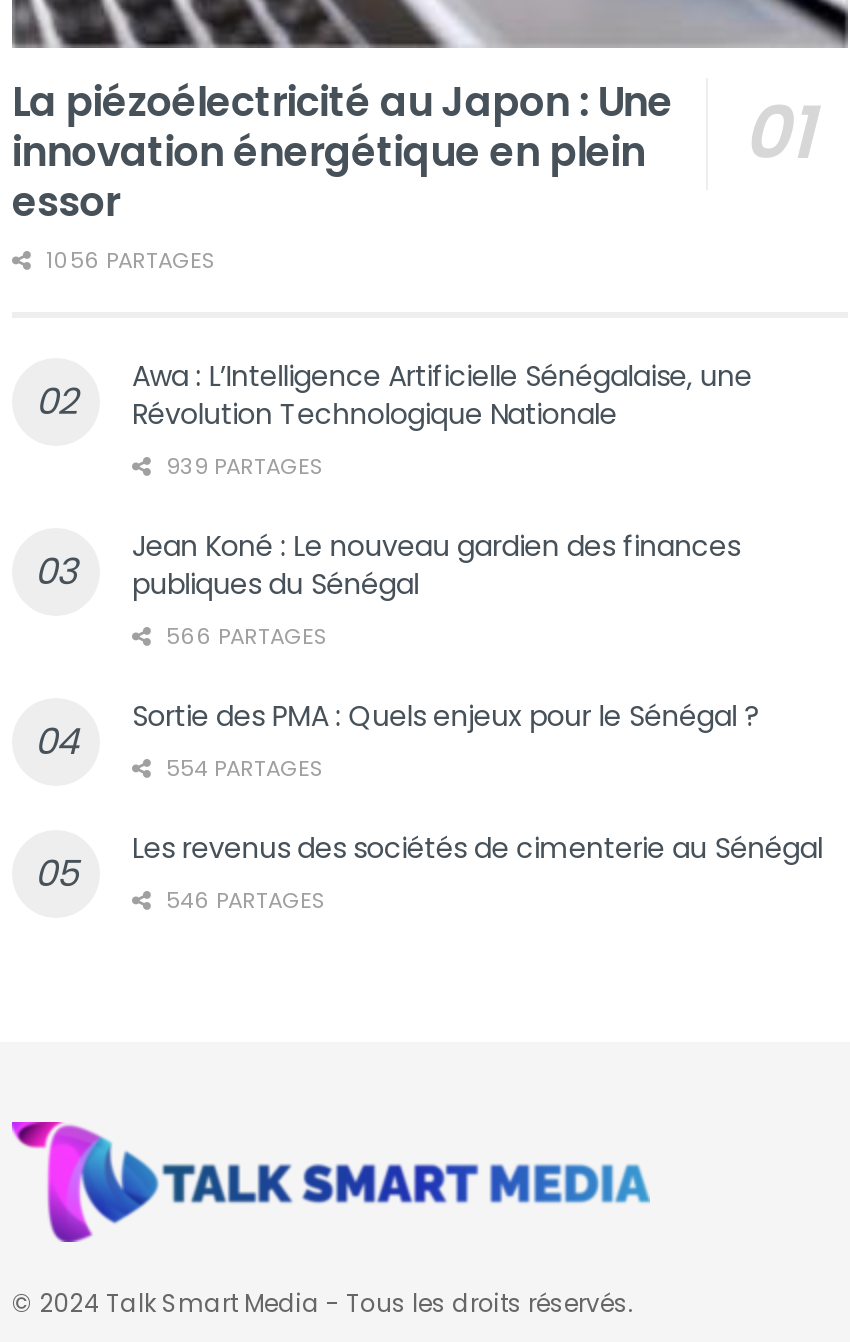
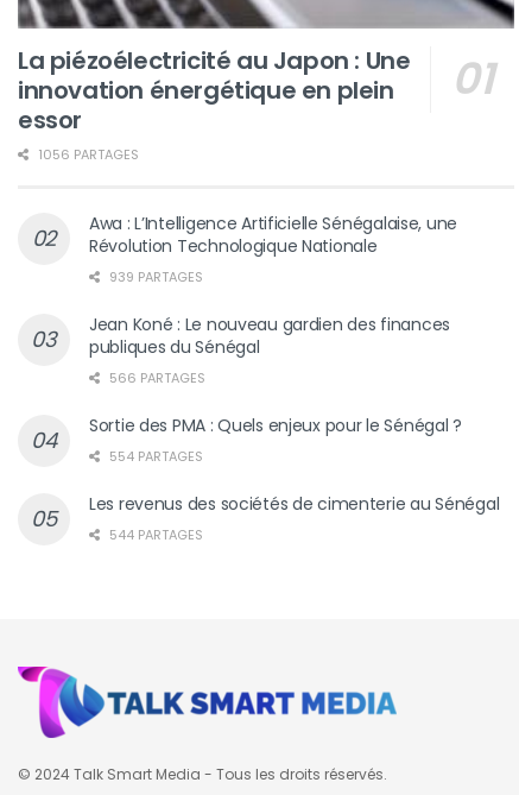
[160,884,326,916] 546 PARTAGES -> [106,525,203,544] 544 PARTAGES

